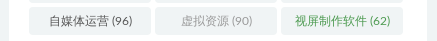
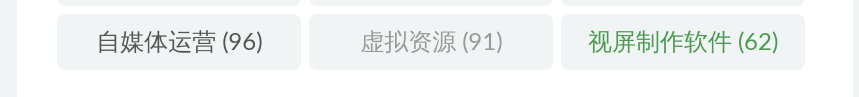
[181,15,252,27] 虚拟资源(90) -> [360,29,502,53] 虚拟资源(91)

